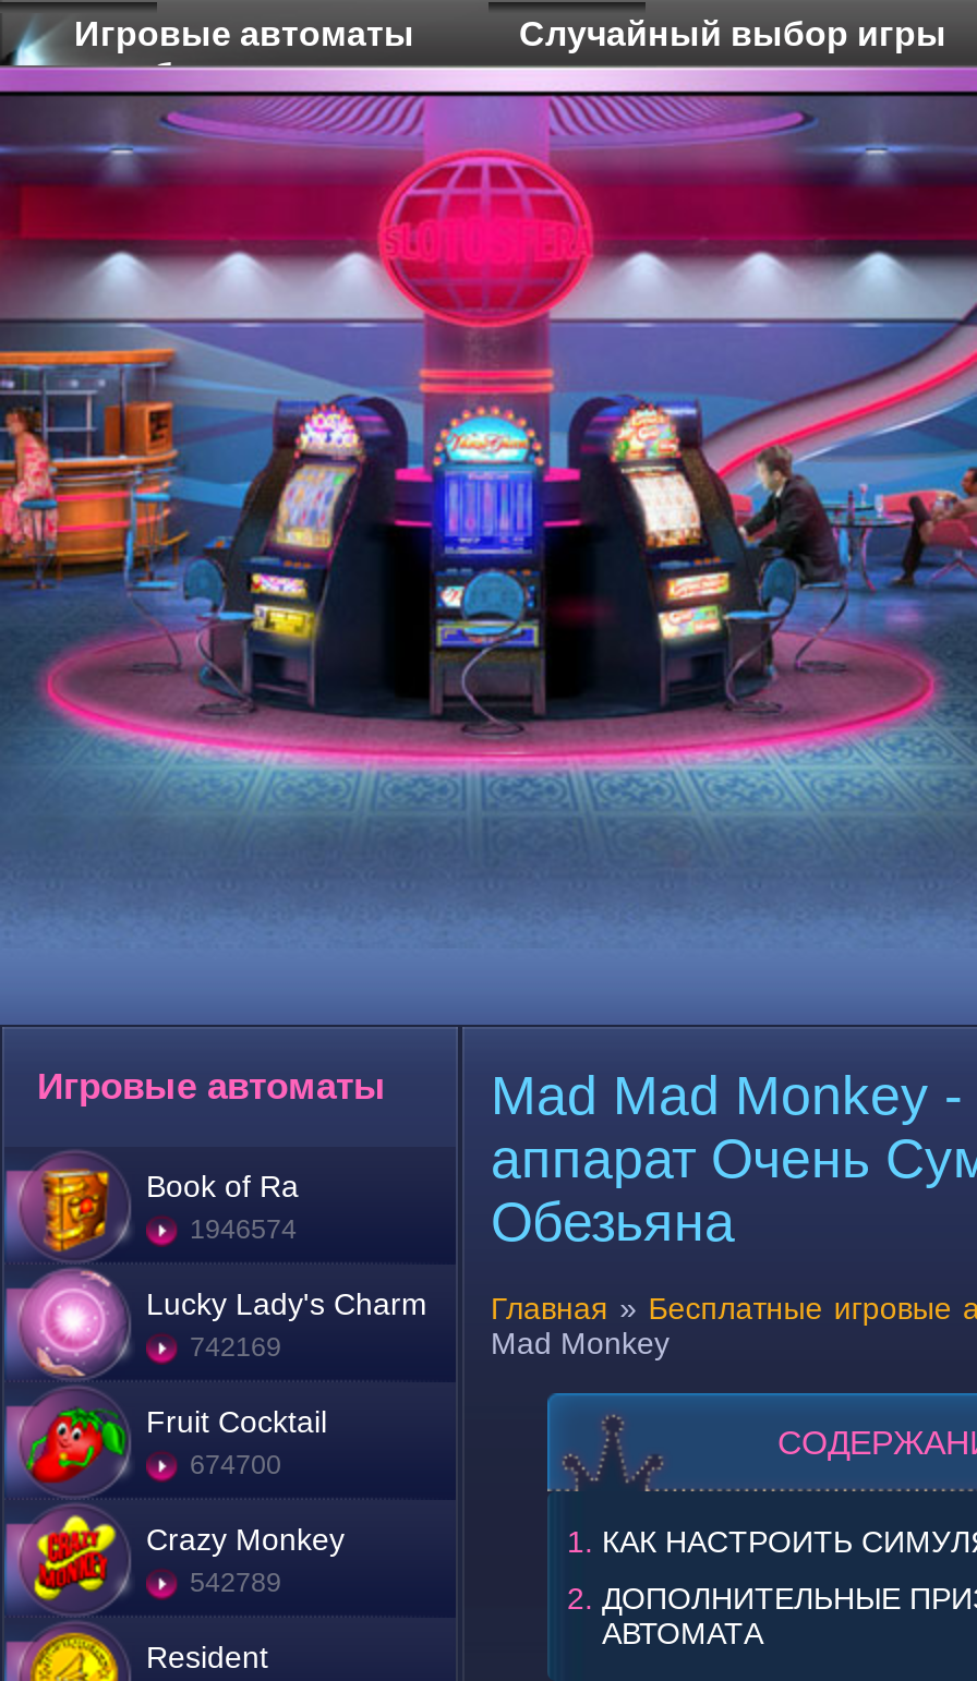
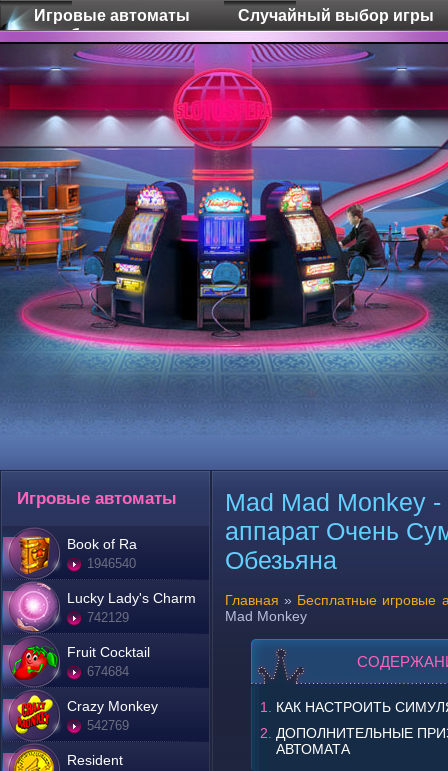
[190,1214,297,1244] 1946574 -> [87,557,136,571] 1946540
[190,1331,281,1362] 742169 -> [87,611,129,625] 742129
[190,1449,281,1480] 674700 -> [87,665,129,679] 674684
[190,1567,281,1597] 542789 -> [87,719,129,733] 542769

